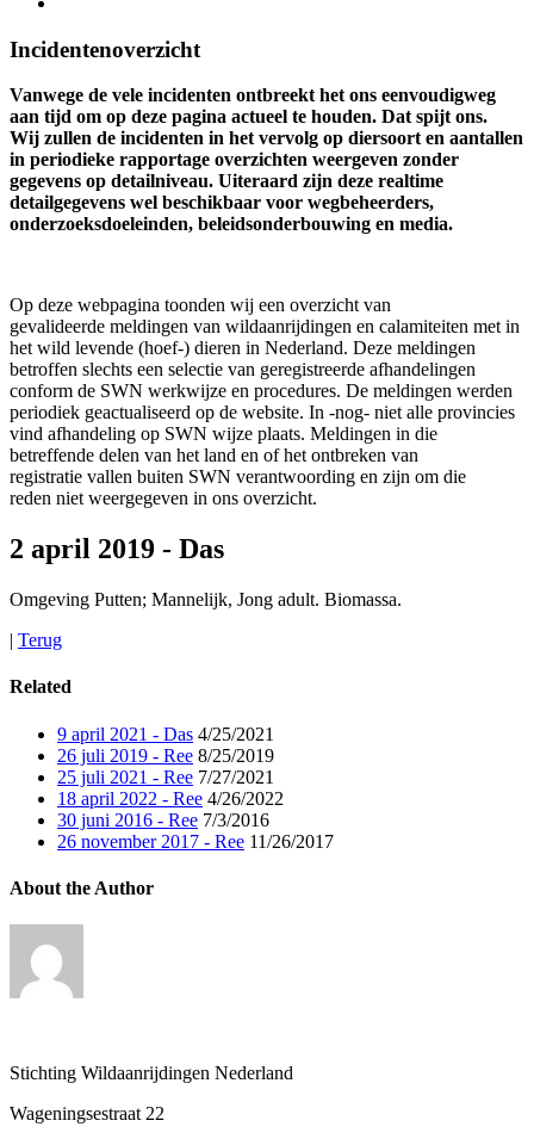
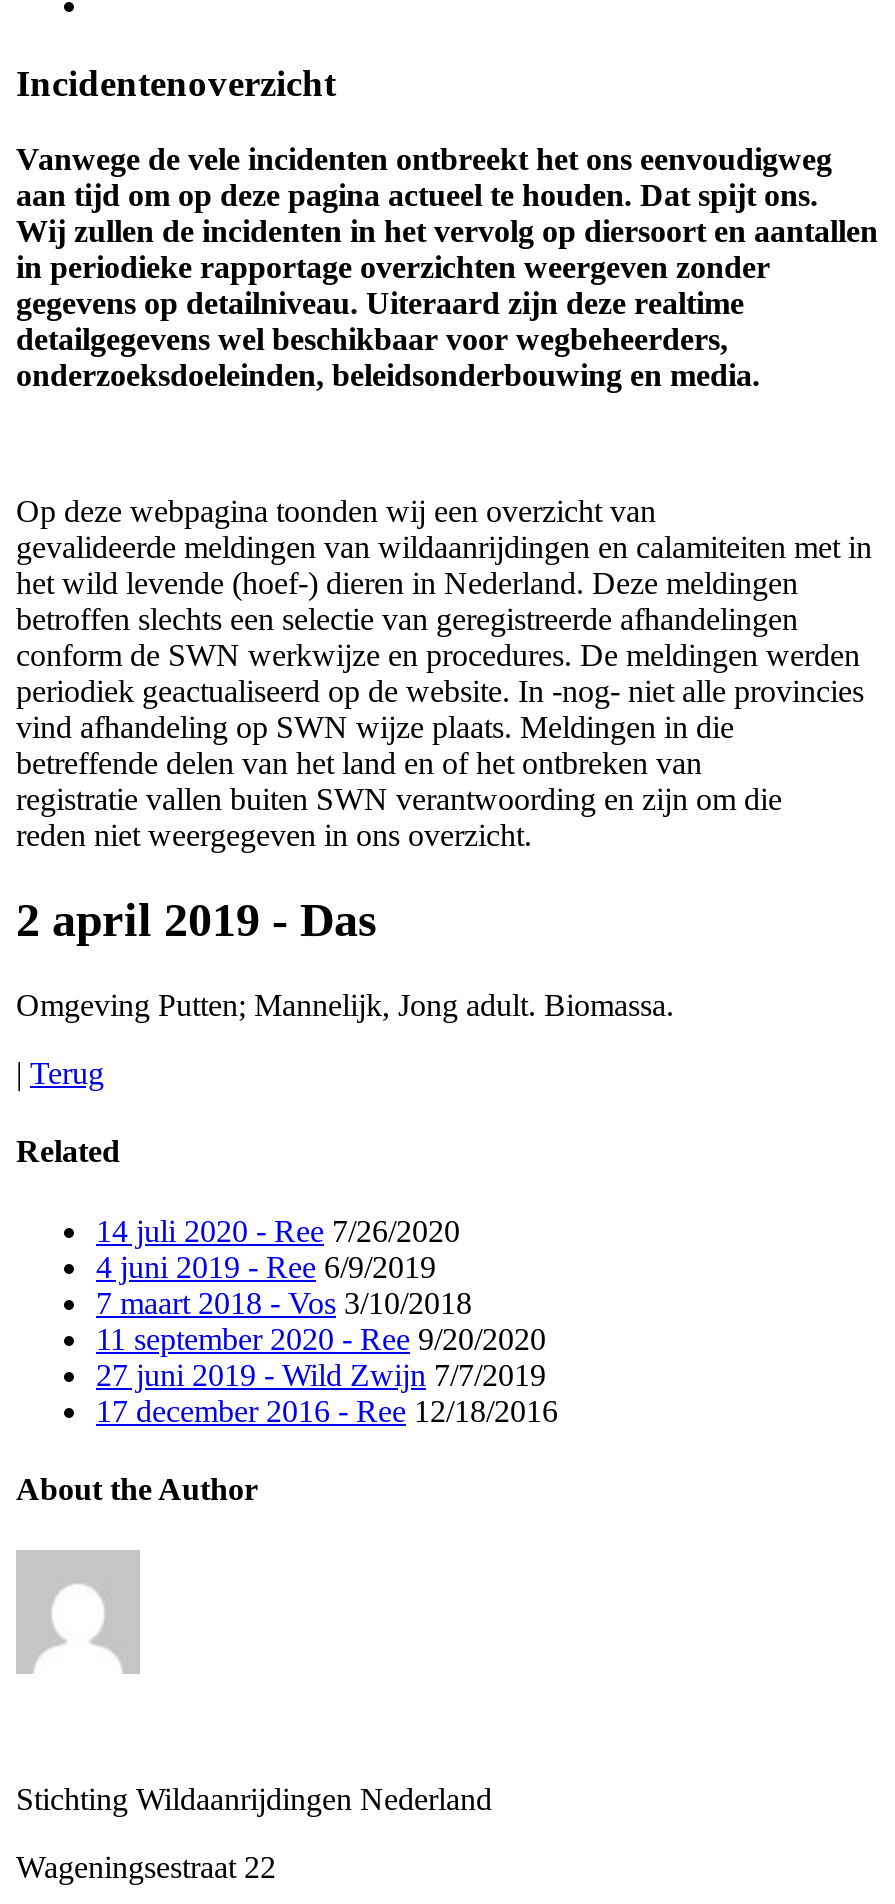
[57,724,334,851] 9 april 2021 - Das 4/25/2021 | 26 juli 2019 - Ree 8/25/2019 | 25 juli 2021 - Ree 7/27/2021 | 18 april 2022 - Ree 4/26/2022 | 30 juni 2016 - Ree 7/3/2016 | 26 november 2017 - Ree 11/26/2017 -> [96,1213,558,1427] 14 juli 2020 - Ree 7/26/2020 | 4 juni 2019 - Ree 6/9/2019 | 7 maart 2018 - Vos 3/10/2018 | 11 september 2020 - Ree 9/20/2020 | 27 juni 2019 - Wild Zwijn 7/7/2019 | 17 december 2016 - Ree 12/18/2016

